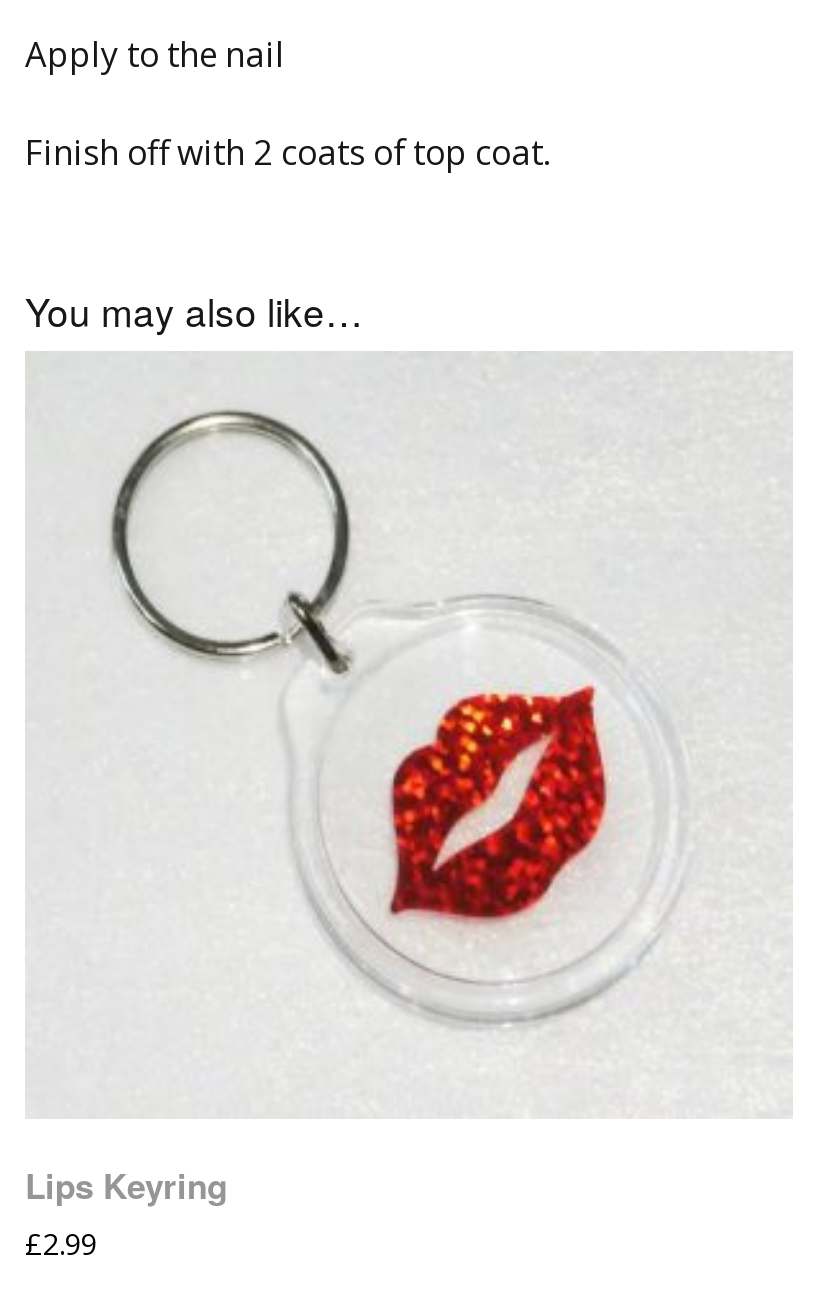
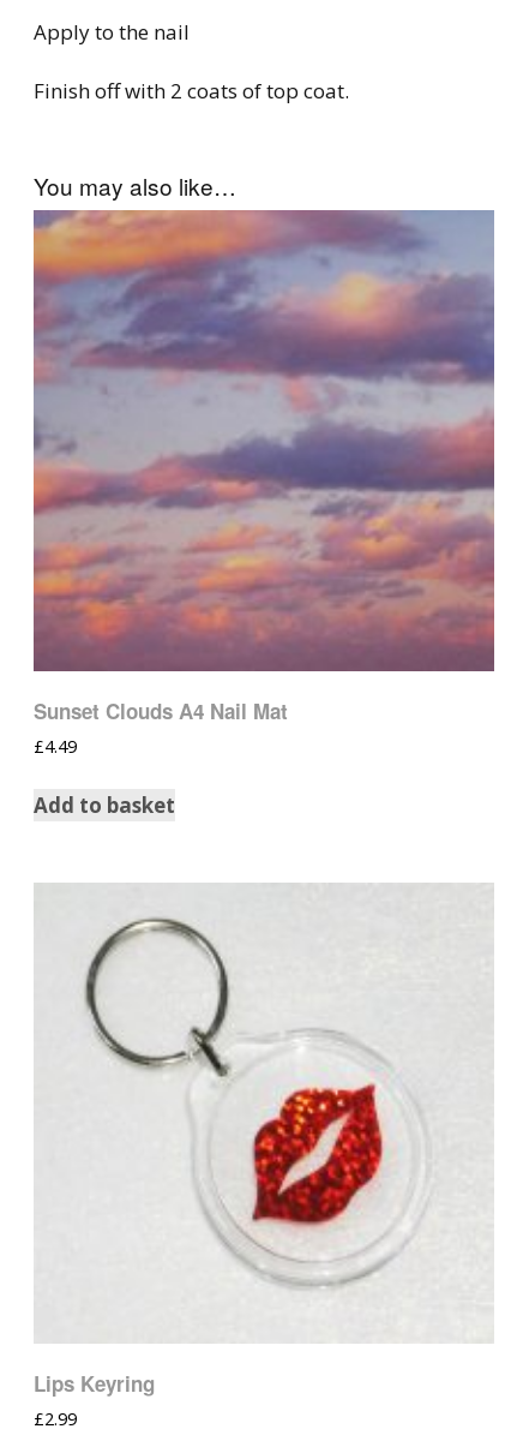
none -> [32,210,495,819] [image] | Sunset Clouds A4 Nail Mat | £4.49 | Add to basket

